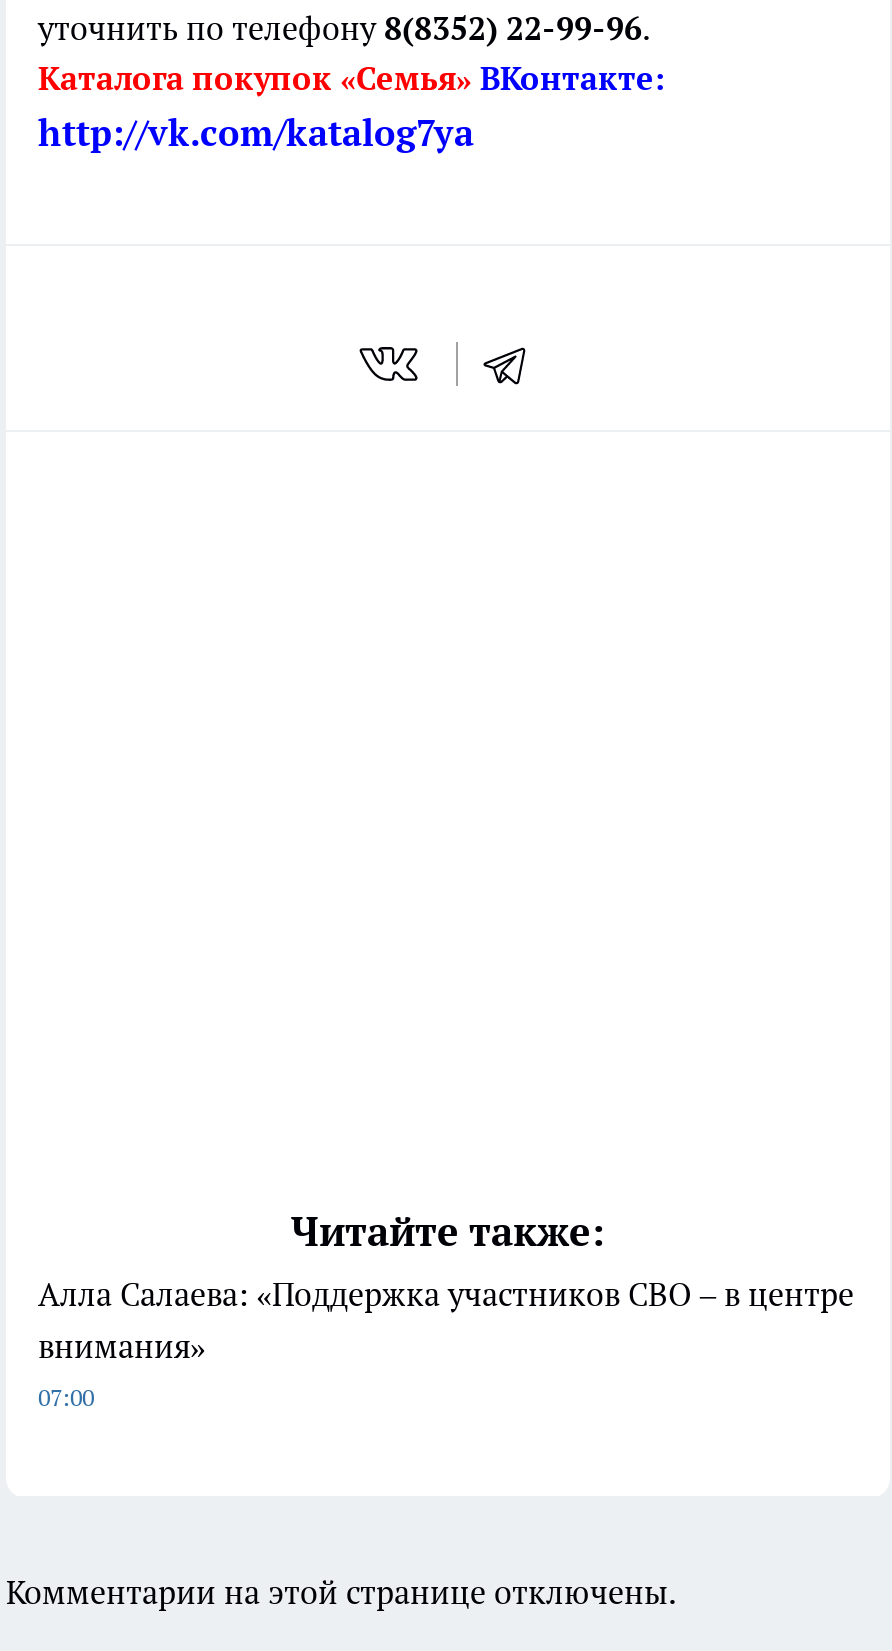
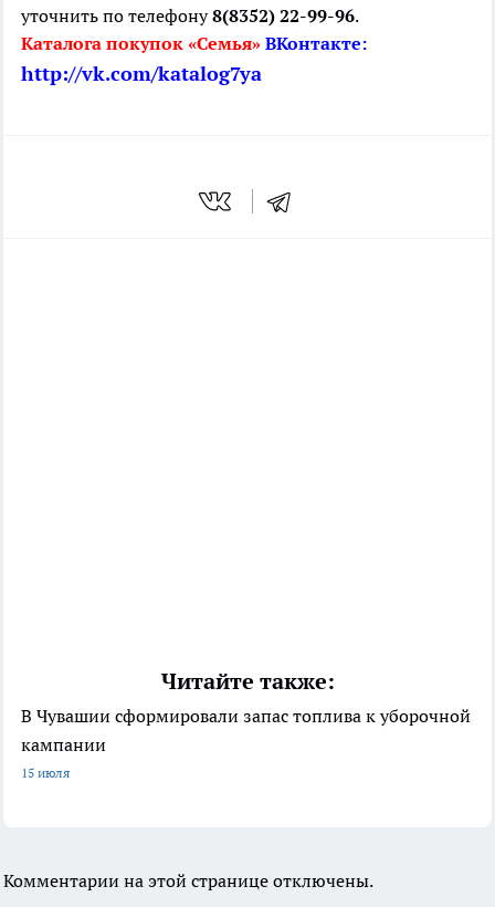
[38,1273,854,1411] Алла Салаева: «Поддержка участников СВО – в центре | внимания» | 07:00 -> [21,704,471,781] В Чувашии сформировали запас топлива к уборочной | кампании | 15 июля

